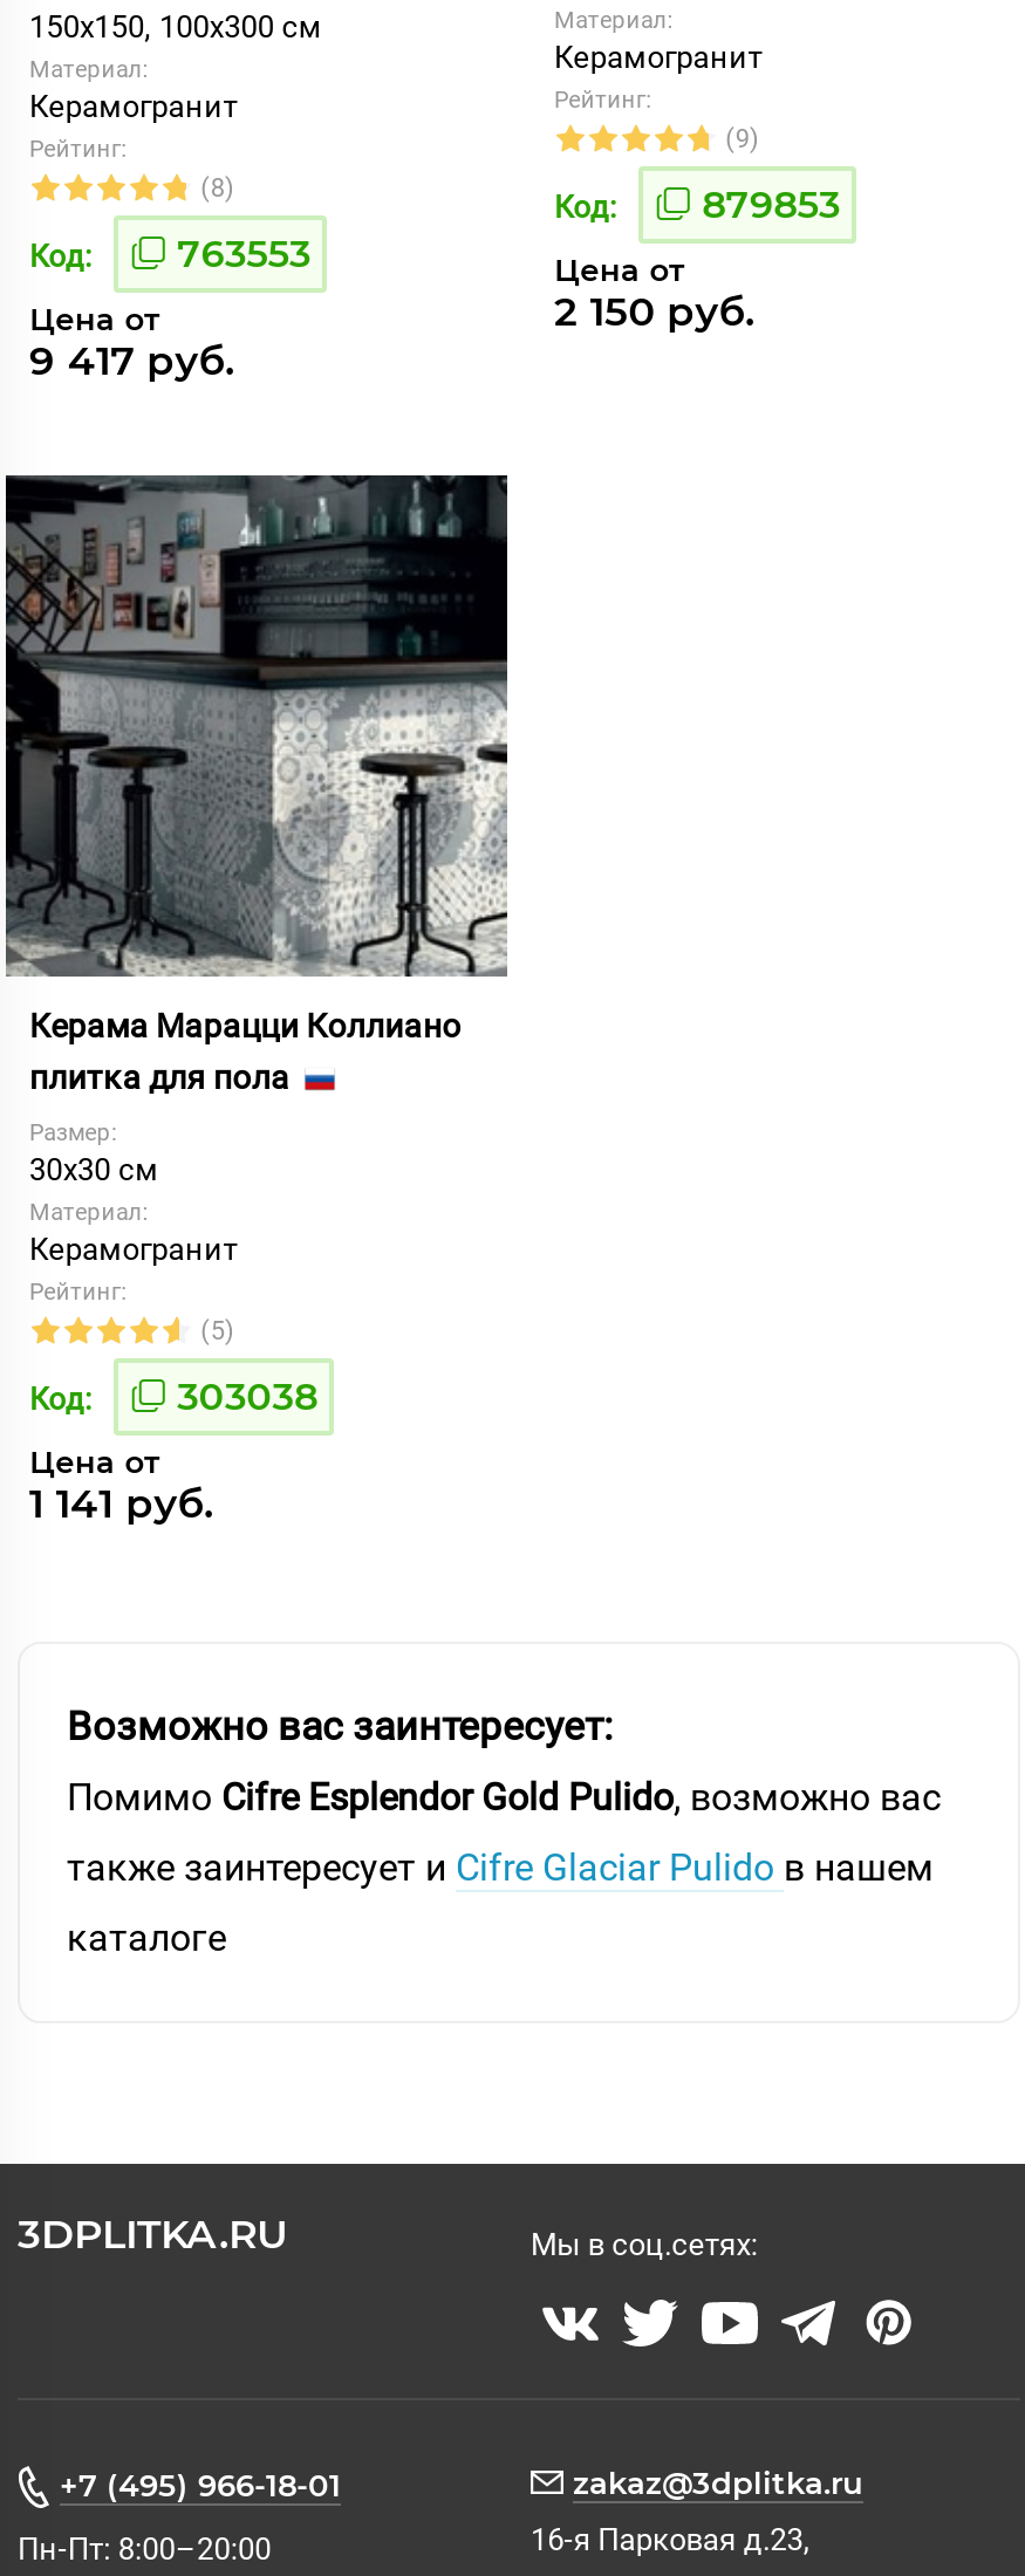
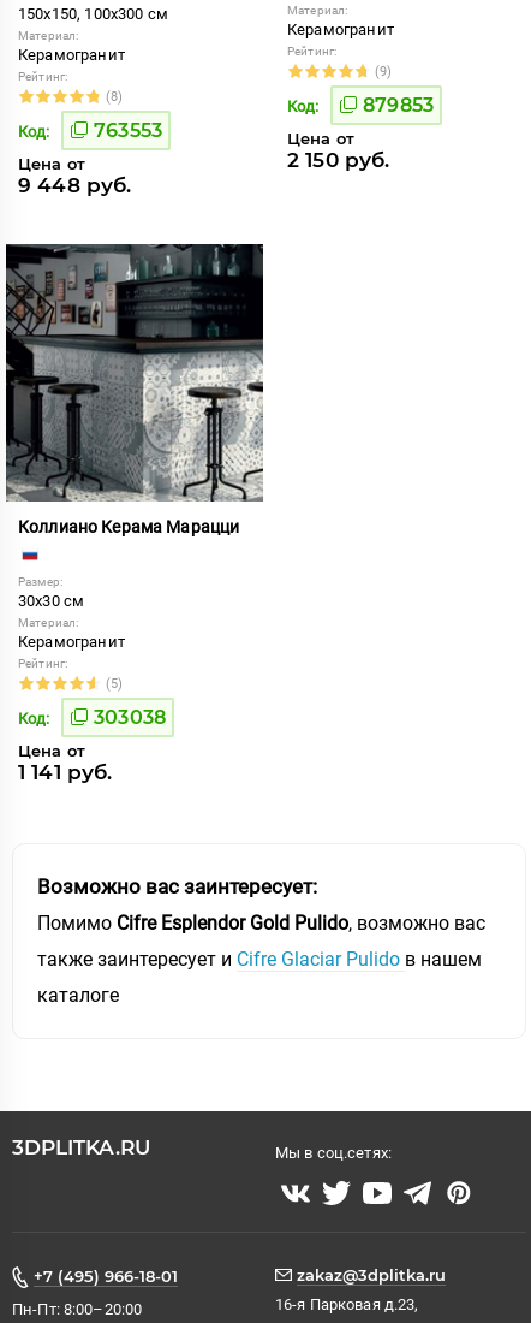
[29,337,235,383] 9 417 руб. -> [18,173,132,197] 9 448 руб.
[29,1006,461,1095] Керама Марацци Коллиано | плитка для пола -> [18,517,239,536] Коллиано Керама Марацци

